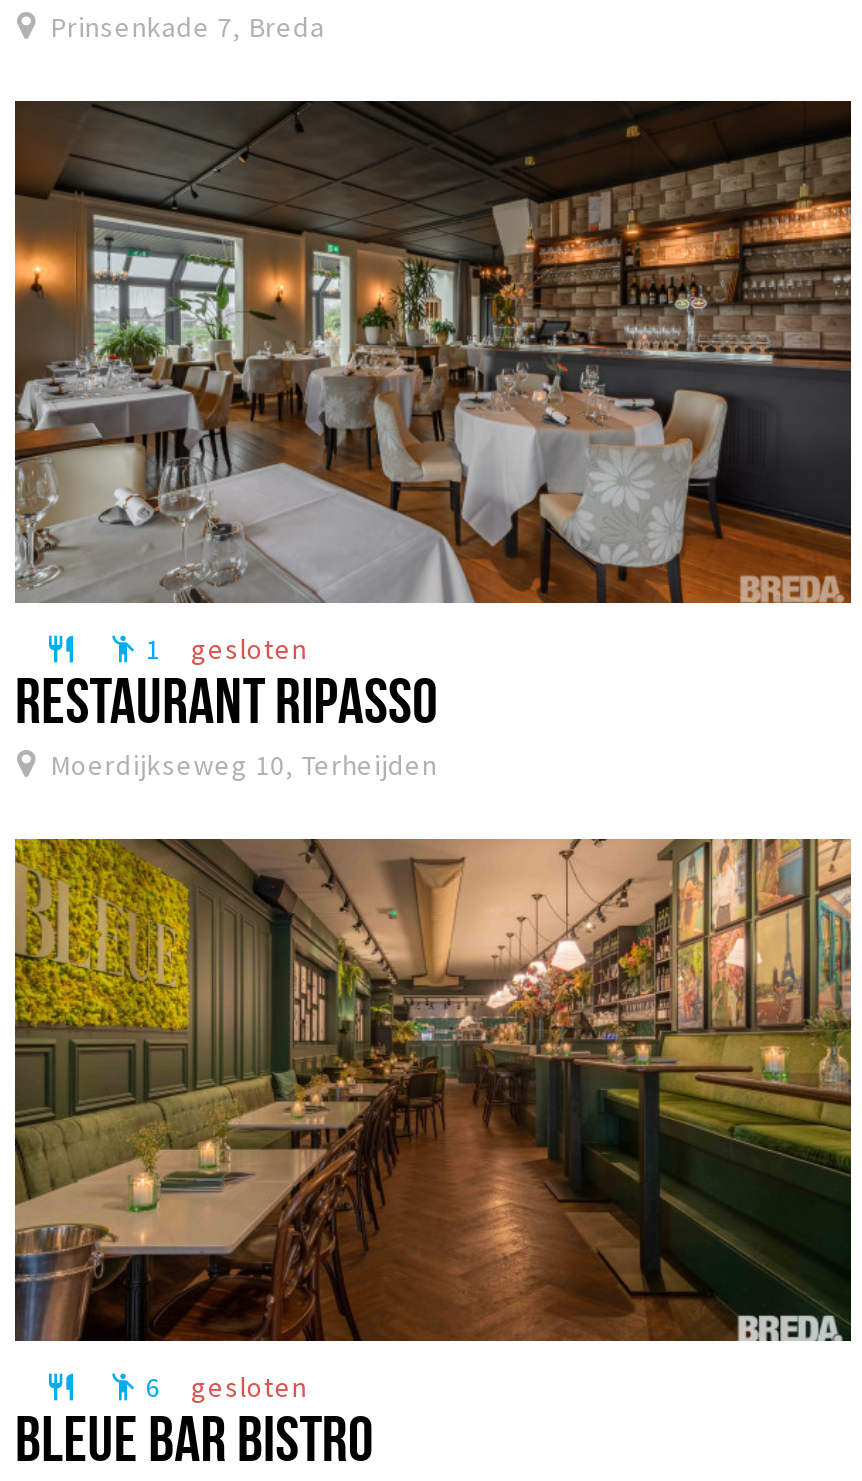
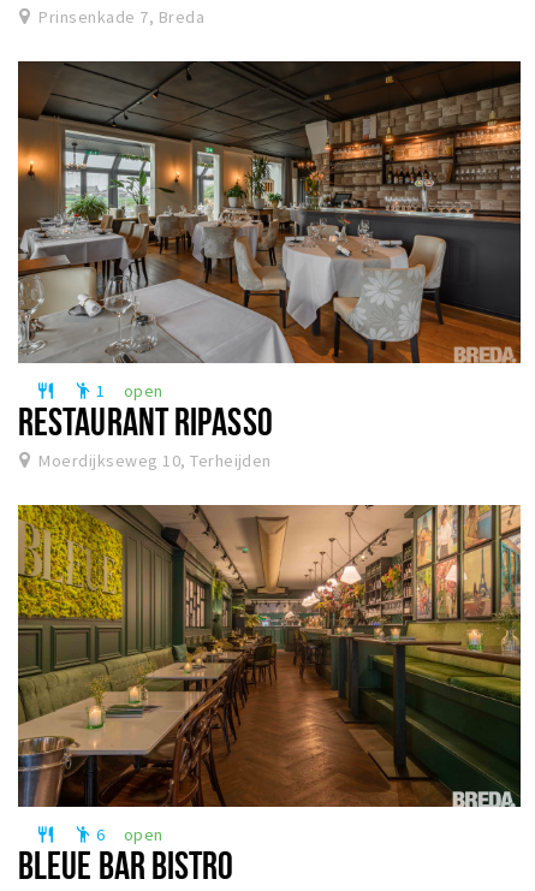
[191,631,307,667] gesloten -> [124,380,163,401] open
[191,1368,307,1404] gesloten -> [124,823,163,845] open

